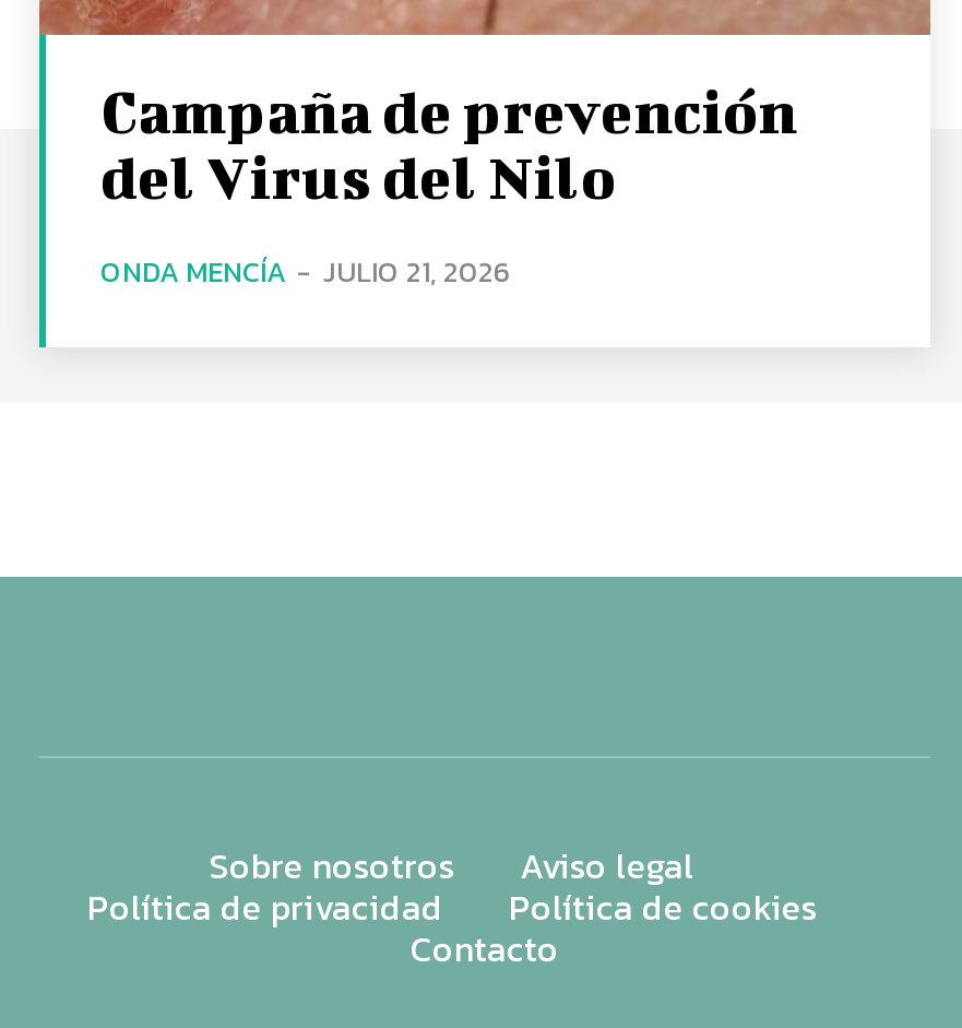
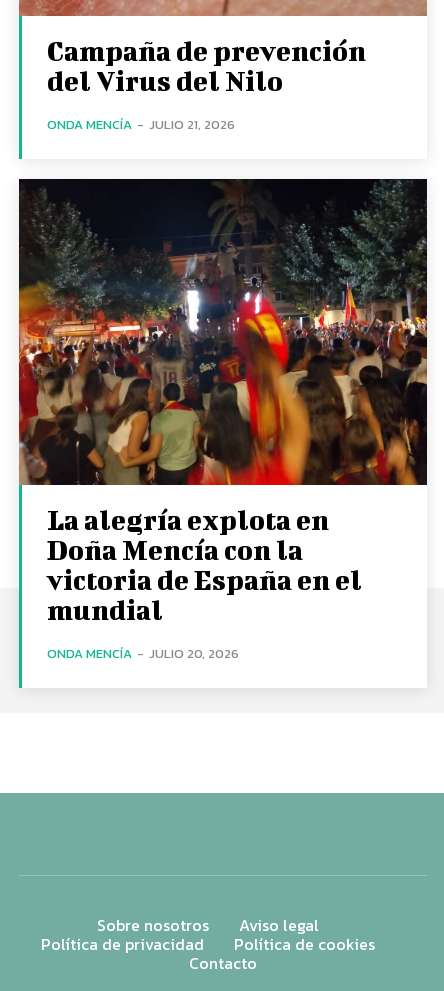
none -> [18,178,428,663] [image] | La alegría explota en | Doña Mencía con la | victoria de España en el | mundial | ONDA MENCÍA - JULIO 20, 2026

